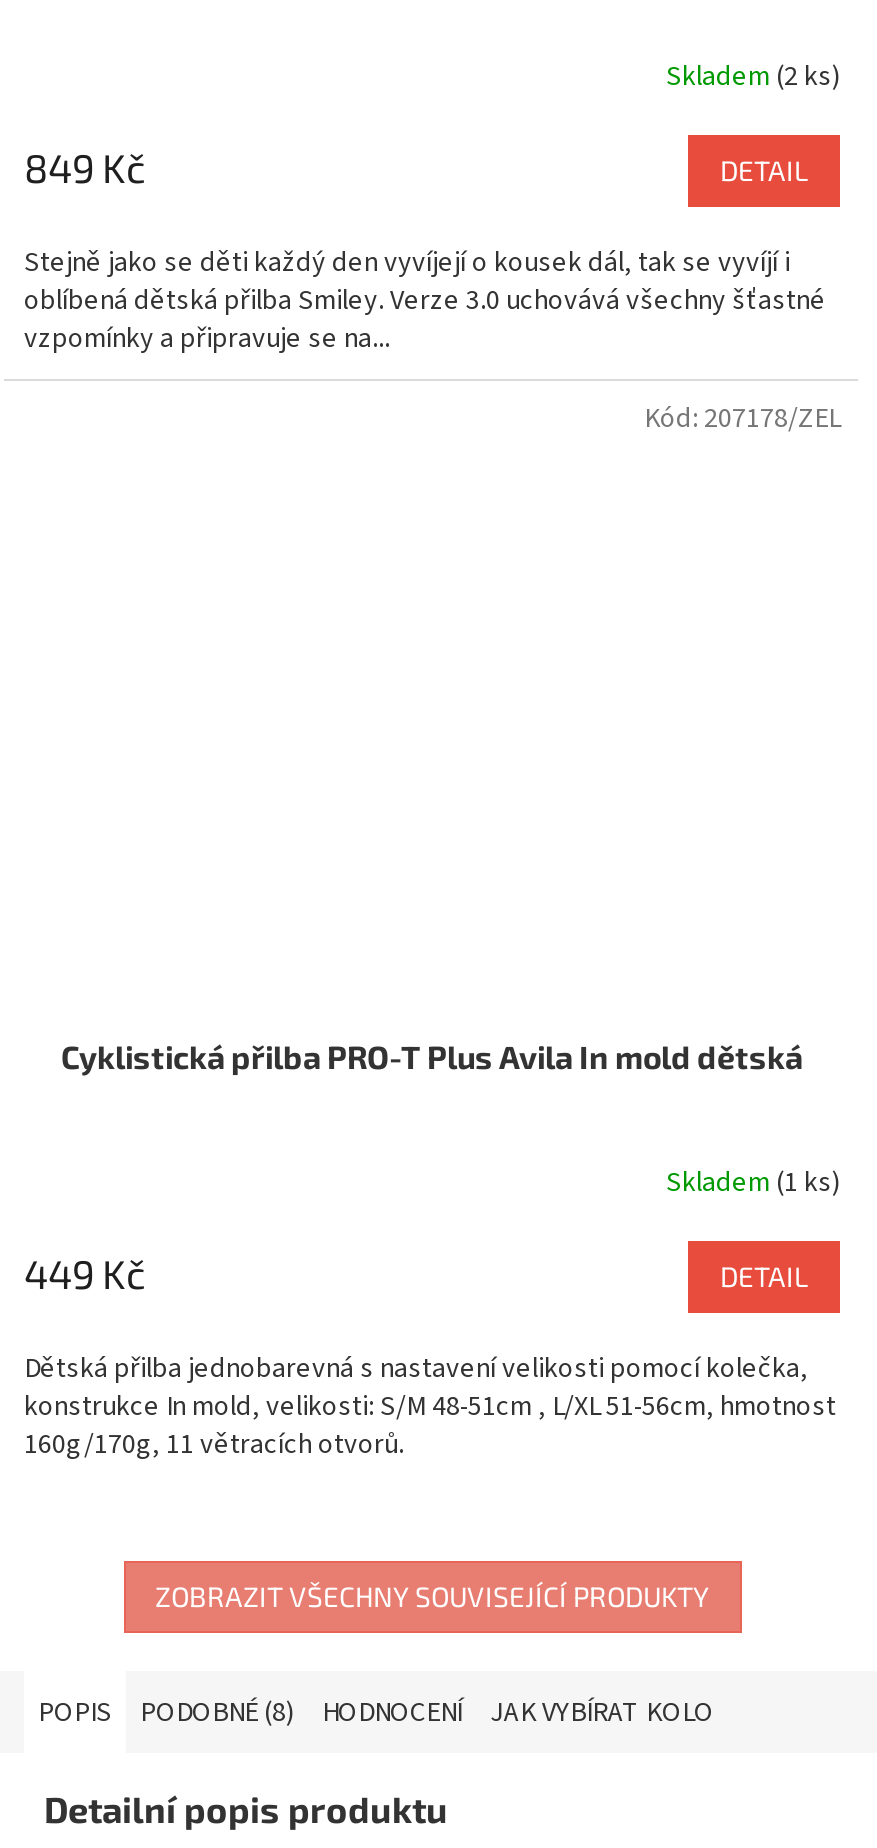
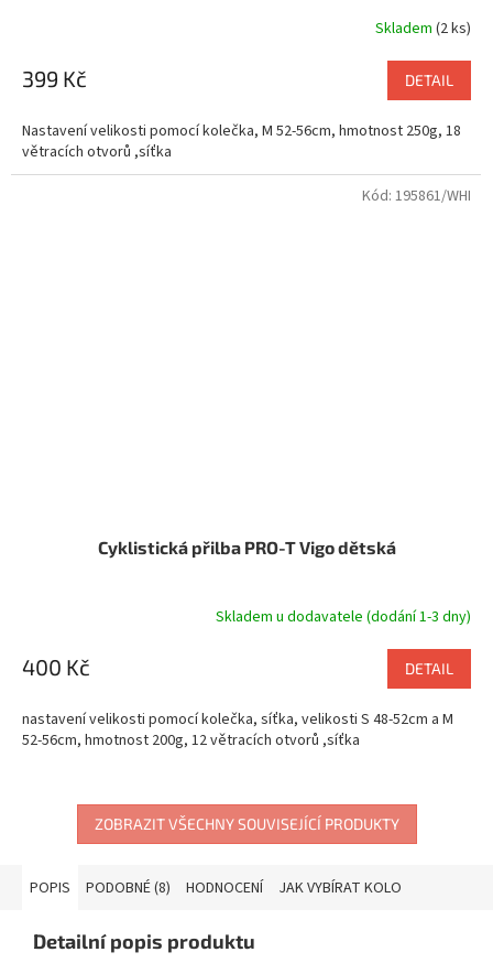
[24,144,146,192] 849 Kč -> [22,65,87,92] 399 Kč
[24,244,826,360] Stejně jako se děti každý den vyvíjejí o kousek dál, tak se vyvíjí i | oblíbená dětská přilba Smiley. Verze 3.0 uchovává všechny šťastné | vzpomínky a připravuje se na... -> [22,121,461,164] Nastavení velikosti pomocí kolečka, M 52-56cm, hmotnost 250g, 18 | větracích otvorů ,síťka
[644,400,840,440] Kód: 207178/ZEL -> [362,186,471,208] Kód: 195861/WHI
[61,1037,803,1075] Cyklistická přilba PRO-T Plus Avila In mold dětská -> [97,537,396,558] Cyklistická přilba PRO-T Vigo dětská
[666,1162,840,1202] Skladem (1 ks) -> [216,606,471,628] Skladem u dodavatele (dodání 1-3 dny)
[24,1249,146,1297] 449 Kč -> [22,654,90,680] 400 Kč
[24,1349,836,1465] Dětská přilba jednobarevná s nastavení velikosti pomocí kolečka, | konstrukce In mold, velikosti: S/M 48-51cm , L/XL 51-56cm, hmotnost | 160g/170g, 11 větracích otvorů. -> [22,709,453,752] nastavení velikosti pomocí kolečka, síťka, velikosti S 48-52cm a M | 52-56cm, hmotnost 200g, 12 větracích otvorů ,síťka

